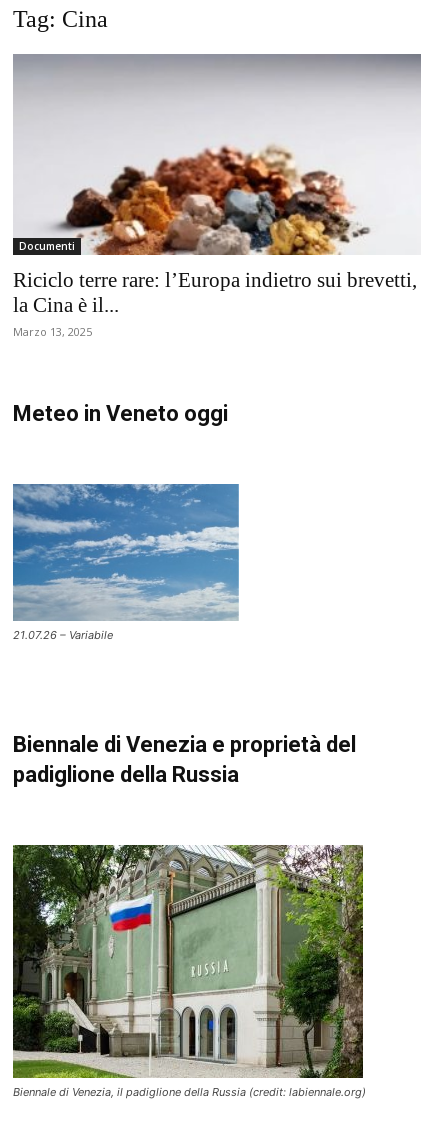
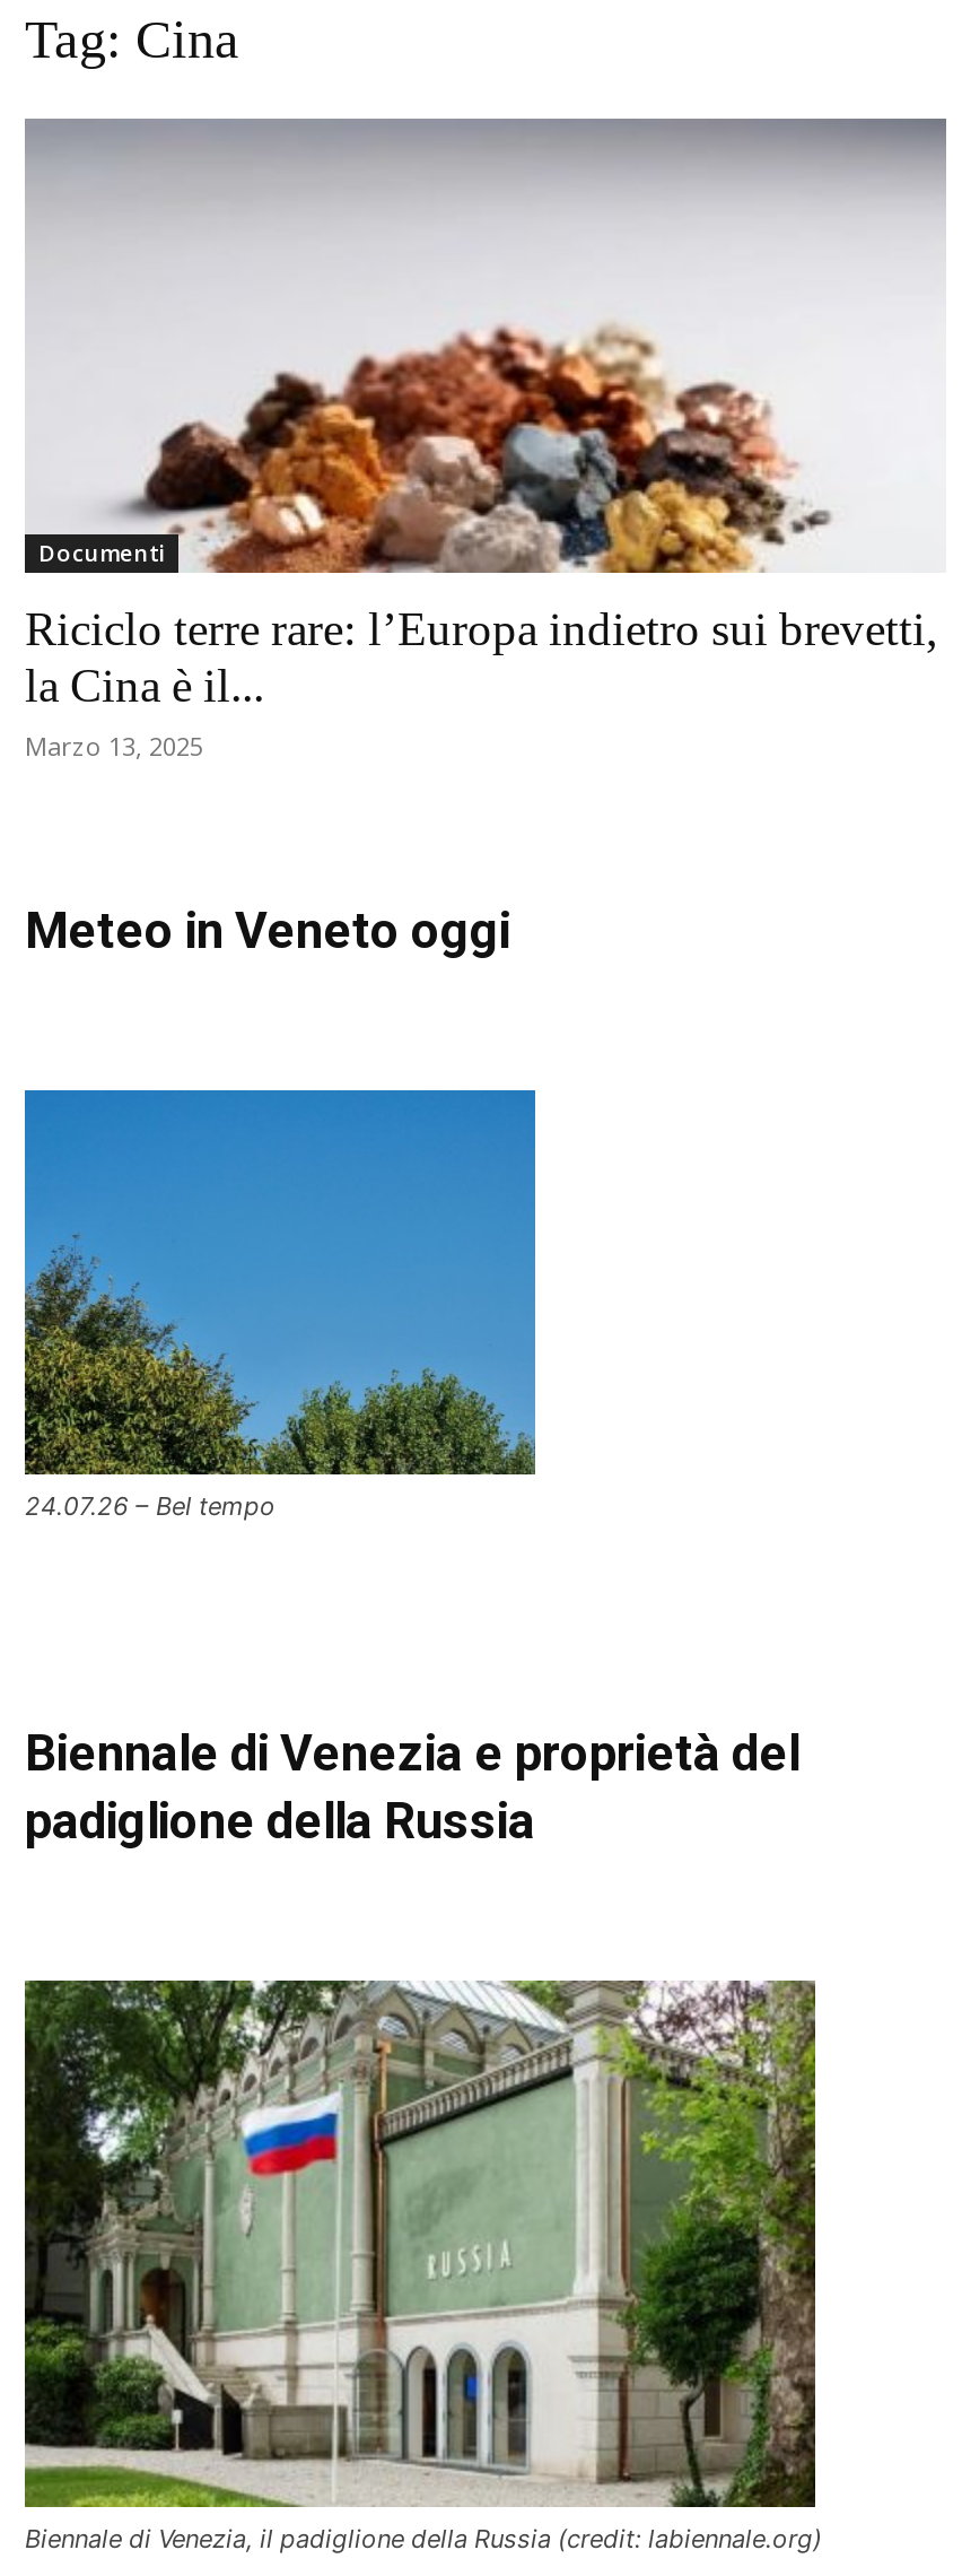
[13,483,239,642] [image] | 21.07.26 – Variabile -> [23,1088,535,1523] [image] | 24.07.26 – Bel tempo

